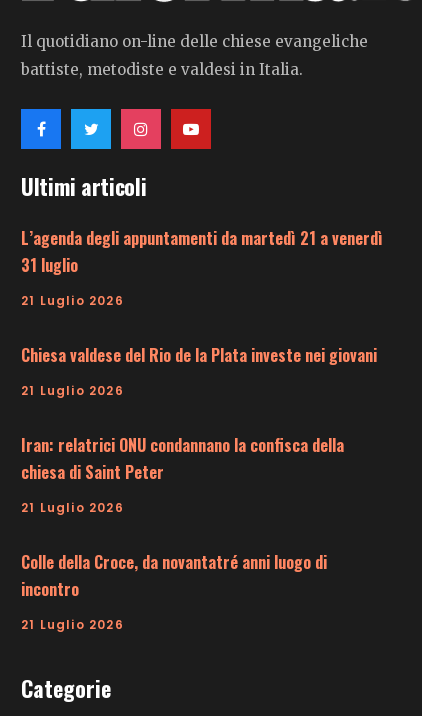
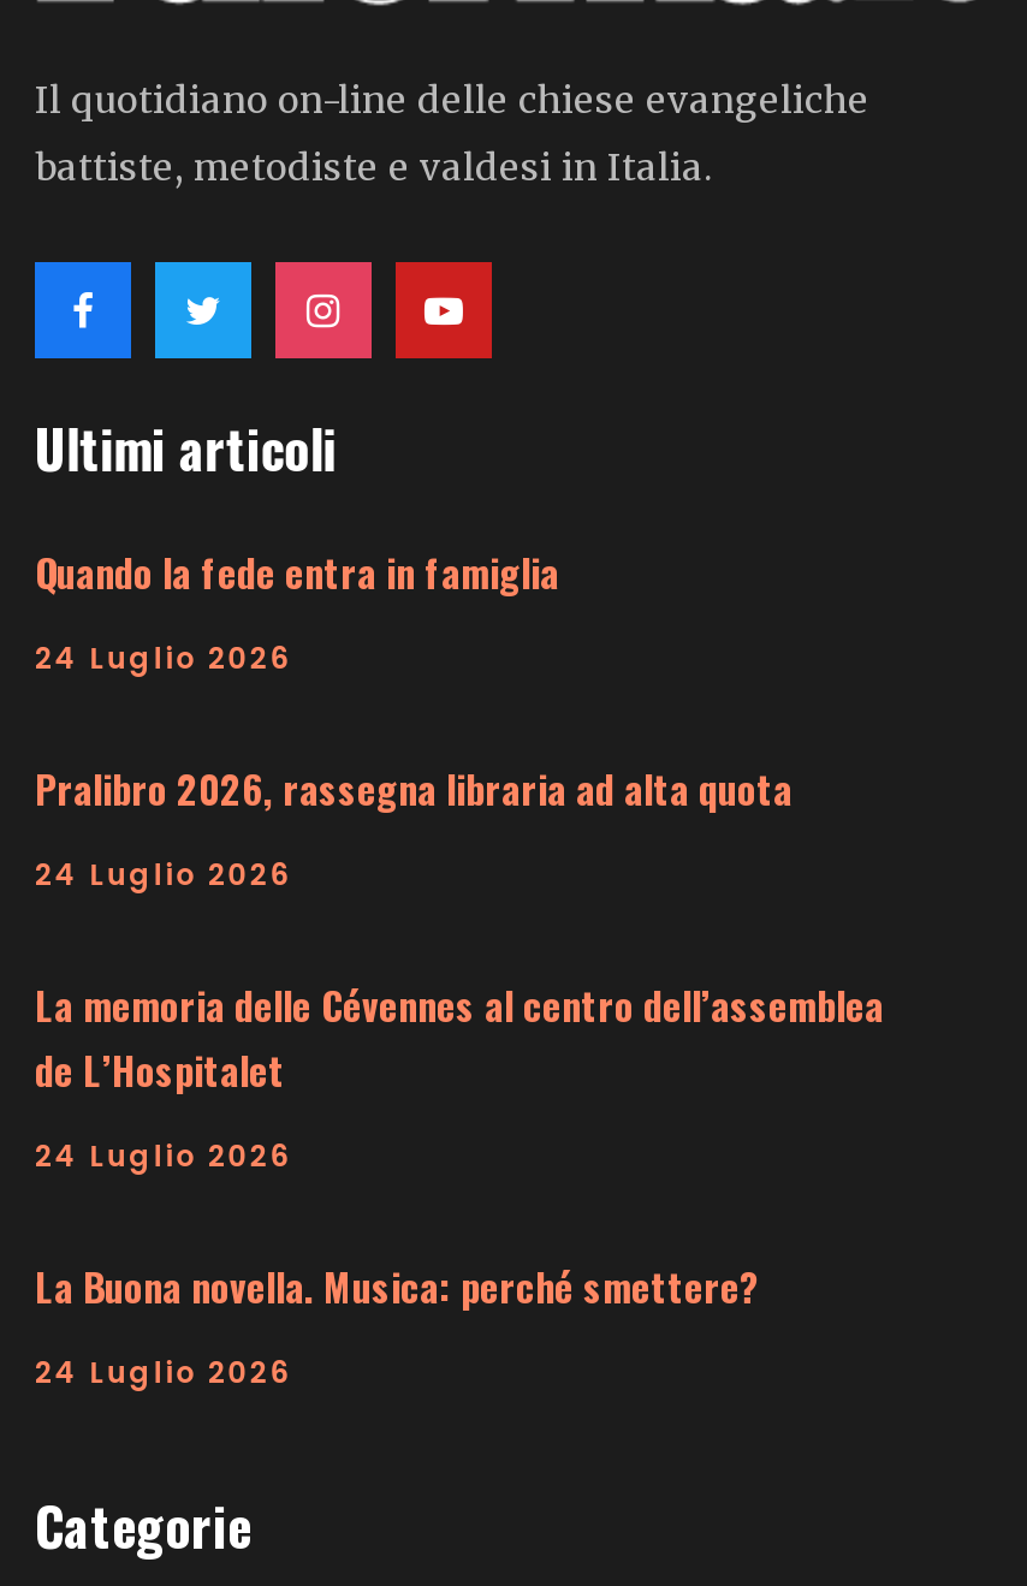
[21,226,383,277] L’agenda degli appuntamenti da martedì 21 a venerdì | 31 luglio -> [35,543,559,601] Quando la fede entra in famiglia
[21,292,124,309] 21 Luglio 2026 -> [35,637,292,678] 24 Luglio 2026
[21,343,377,367] Chiesa valdese del Rio de la Plata investe nei giovani -> [35,760,792,818] Pralibro 2026, rassegna libraria ad alta quota
[21,382,124,399] 21 Luglio 2026 -> [35,854,292,895] 24 Luglio 2026
[21,433,344,484] Iran: relatrici ONU condannano la confisca della | chiesa di Saint Peter -> [35,976,884,1099] La memoria delle Cévennes al centro dell’assemblea | de L’Hospitalet
[21,499,124,516] 21 Luglio 2026 -> [35,1135,292,1176] 24 Luglio 2026
[21,550,327,601] Colle della Croce, da novantatré anni luogo di | incontro -> [35,1258,759,1315] La Buona novella. Musica: perché smettere?
[21,616,124,633] 21 Luglio 2026 -> [35,1352,292,1392] 24 Luglio 2026

